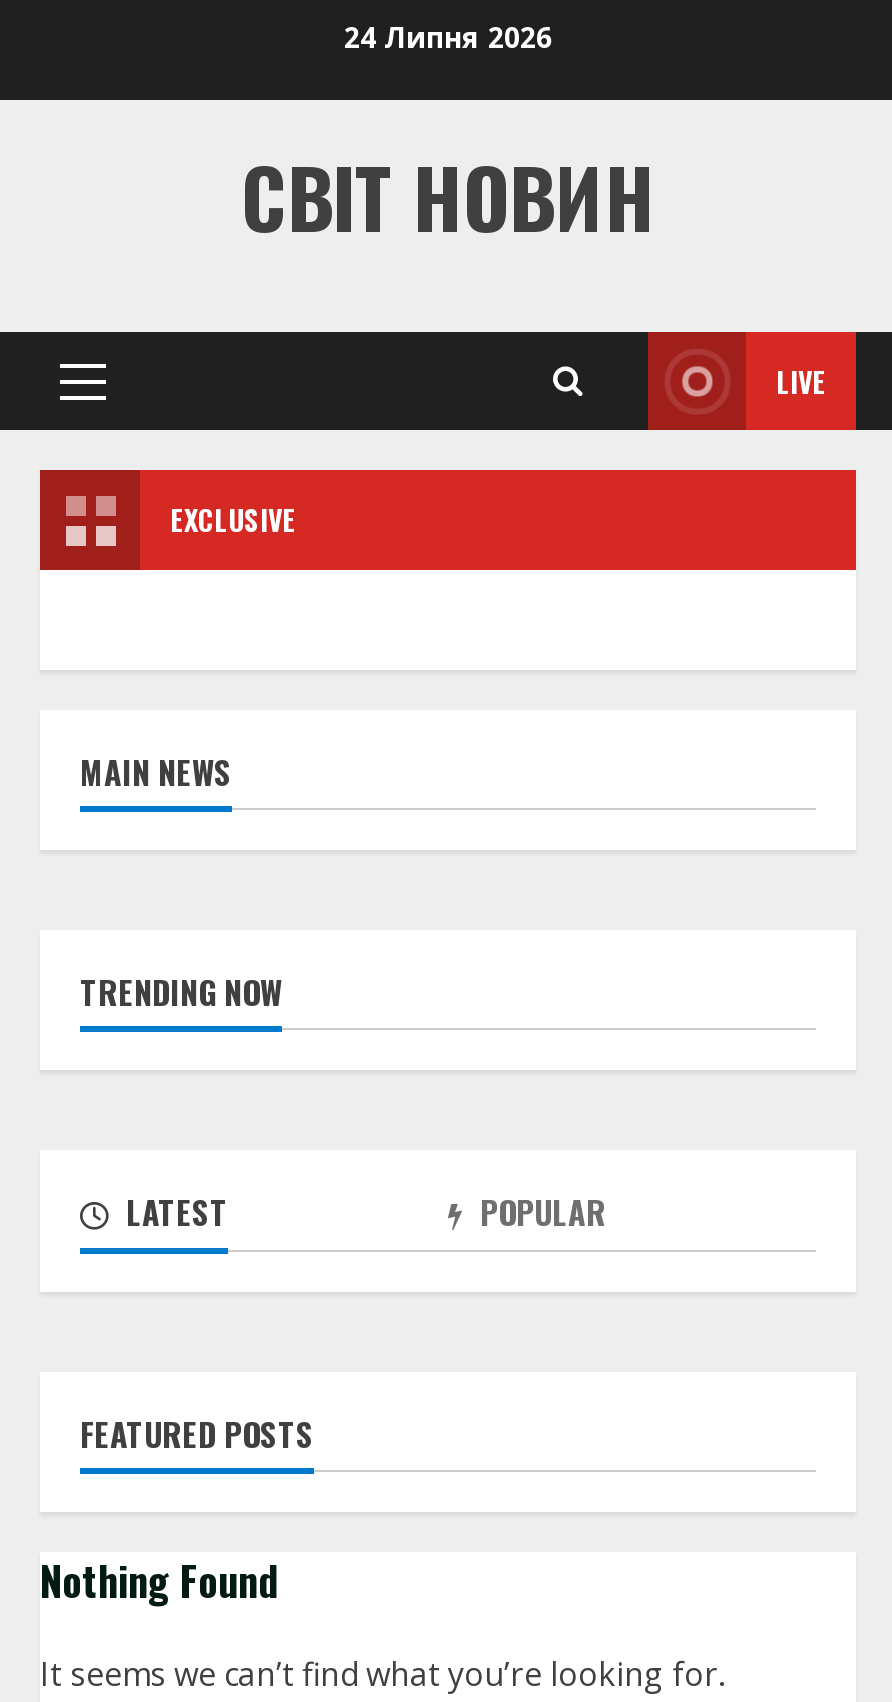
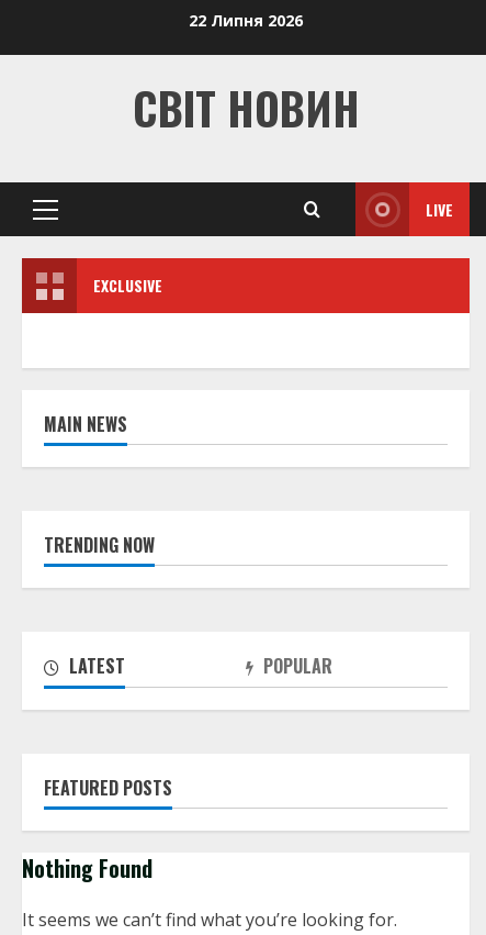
[344,17,552,55] 24 Липня 2026 -> [189,9,303,30] 22 Липня 2026

